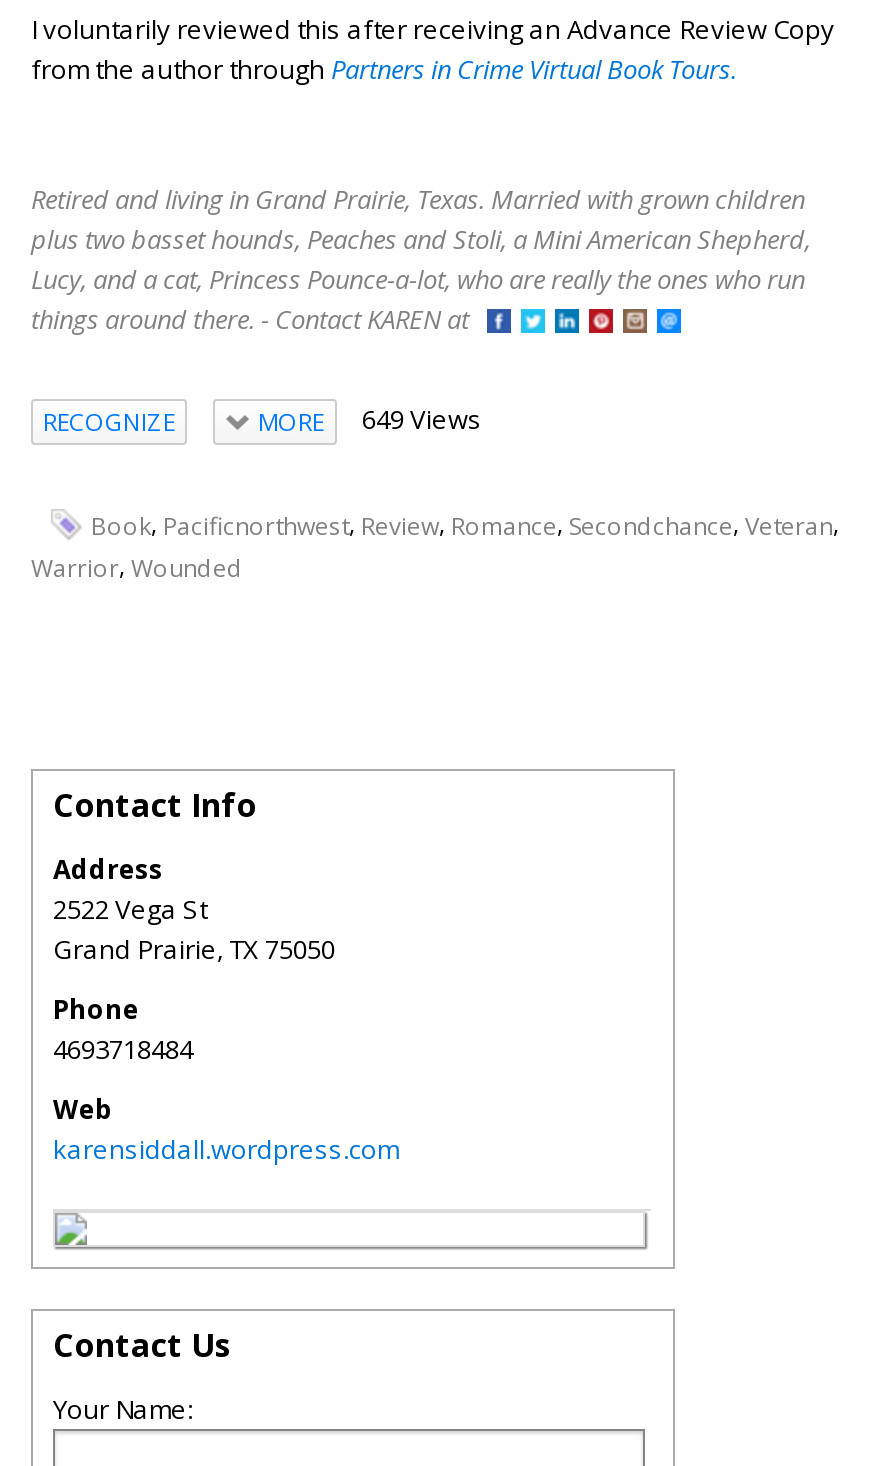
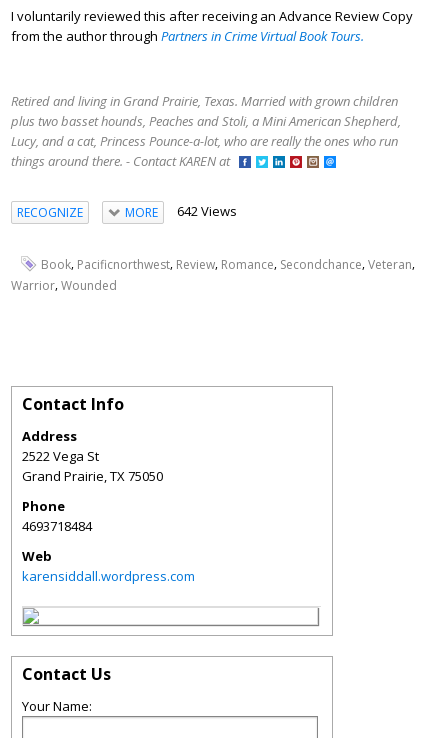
[258,401,482,439] MORE 649 Views -> [124,202,236,221] MORE 642 Views

